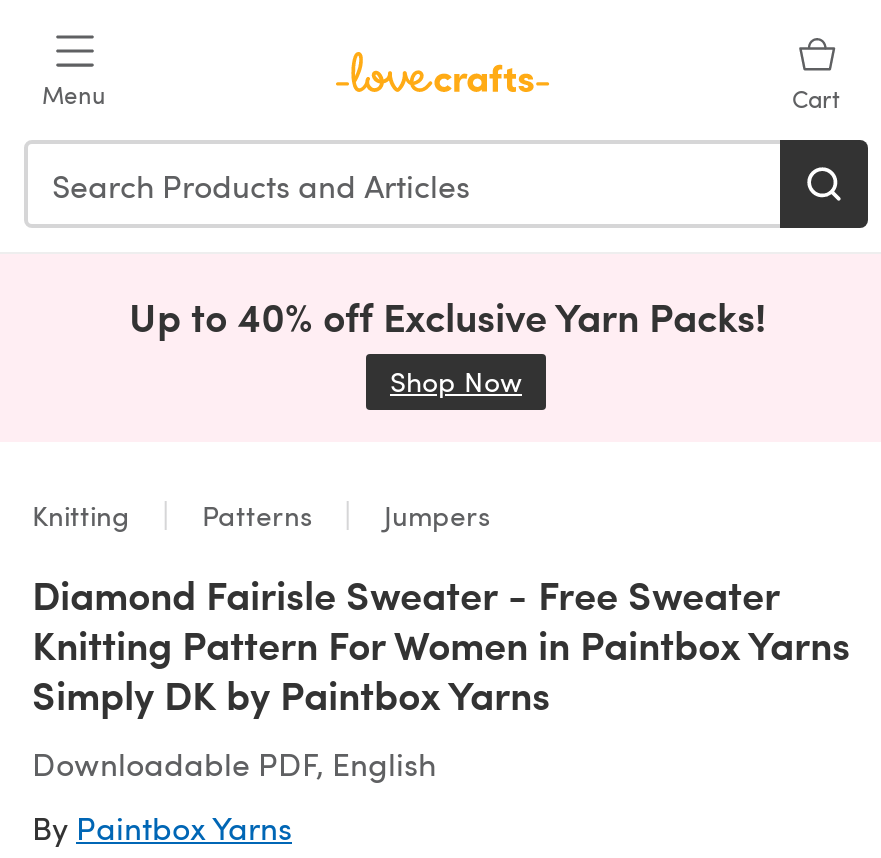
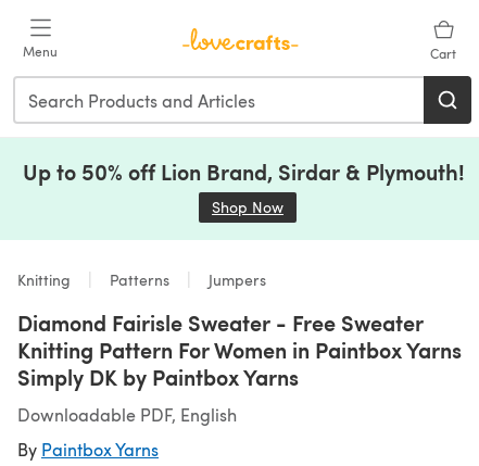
[129,288,767,344] Up to 40% off Exclusive Yarn Packs! -> [22,156,464,187] Up to 50% off Lion Brand, Sirdar & Plymouth!

